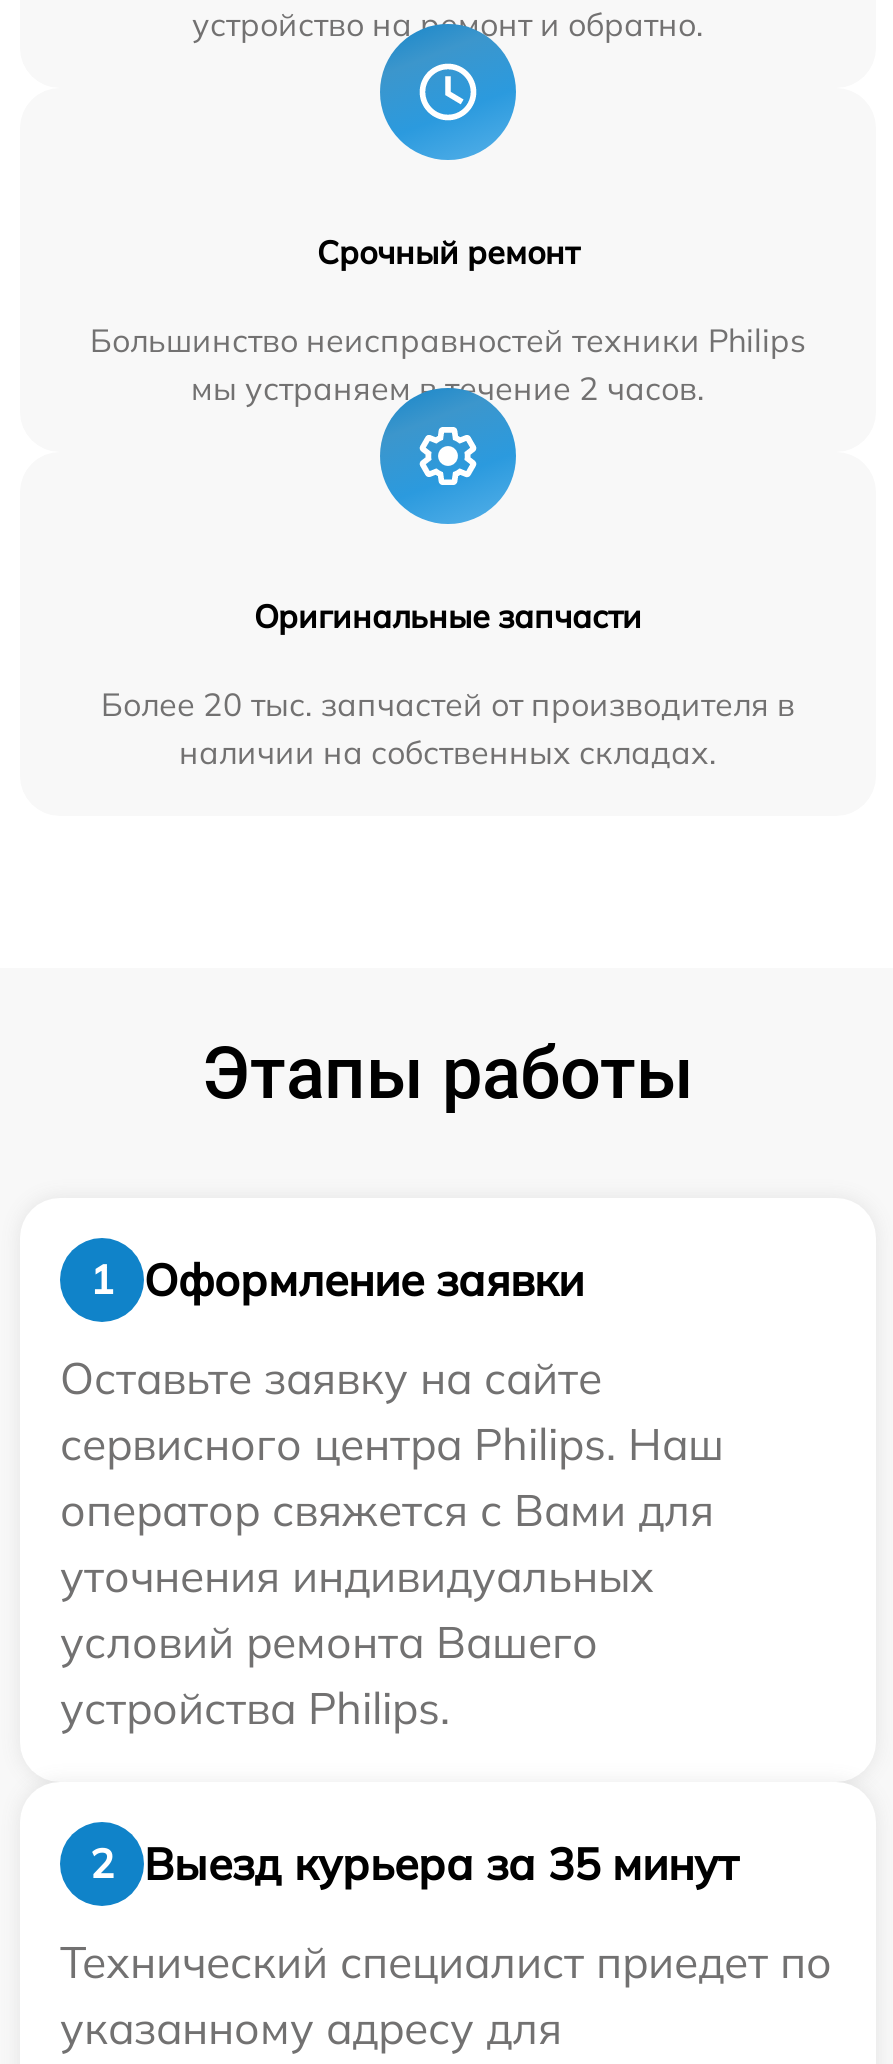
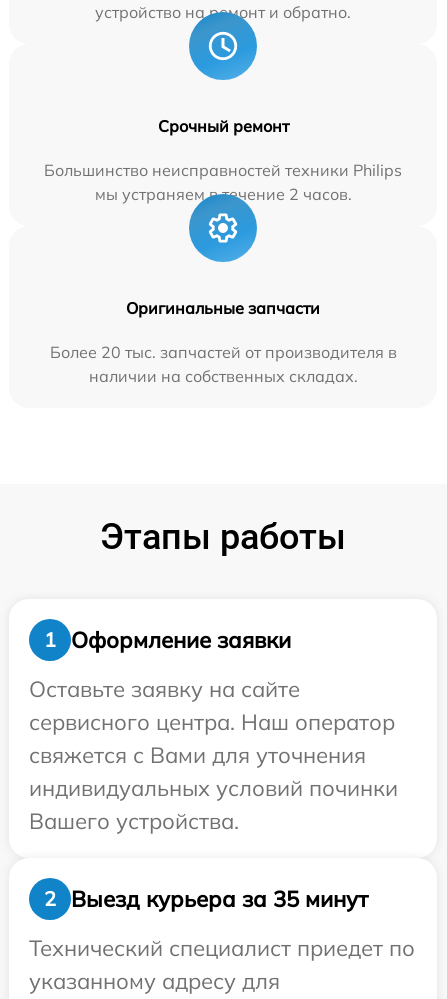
[60,1416,724,1736] сервисного центра Philips. Наш | оператор свяжется с Вами для | уточнения индивидуальных | условий ремонта Вашего | устройства Philips. -> [29,708,398,835] сервисного центра. Наш оператор | свяжется с Вами для уточнения | индивидуальных условий починки | Вашего устройства.

